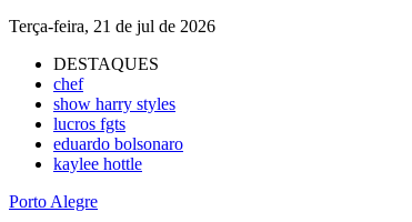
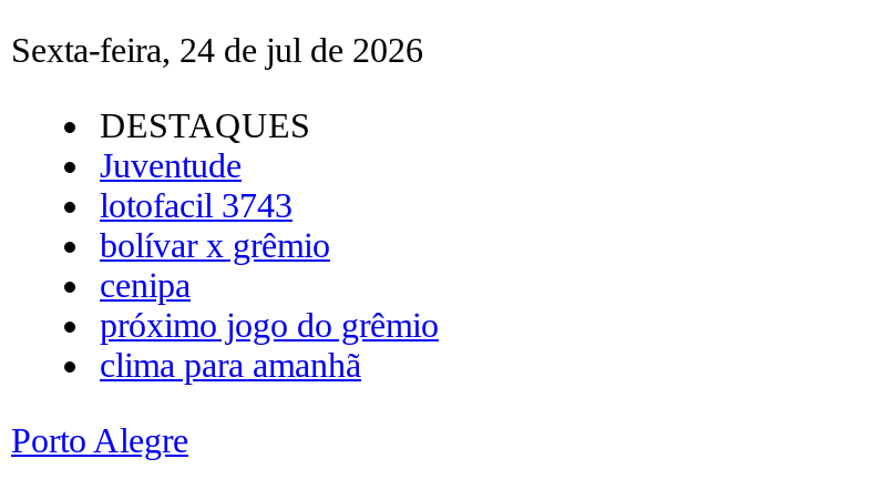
[9,17,215,36] Terça-feira, 21 de jul de 2026 -> [11,31,423,69] Sexta-feira, 24 de jul de 2026
[53,74,183,173] chef | show harry styles | lucros fgts | eduardo bolsonaro | kaylee hottle -> [100,146,439,384] Juventude | lotofacil 3743 | bolívar x grêmio | cenipa | próximo jogo do grêmio | clima para amanhã

